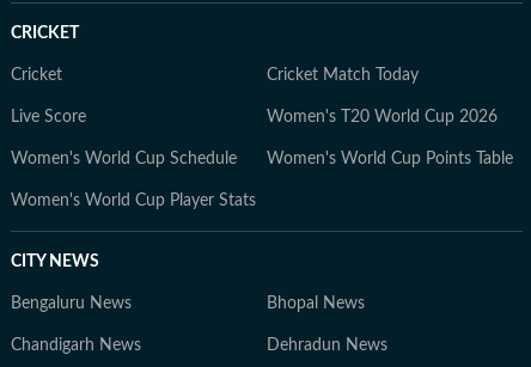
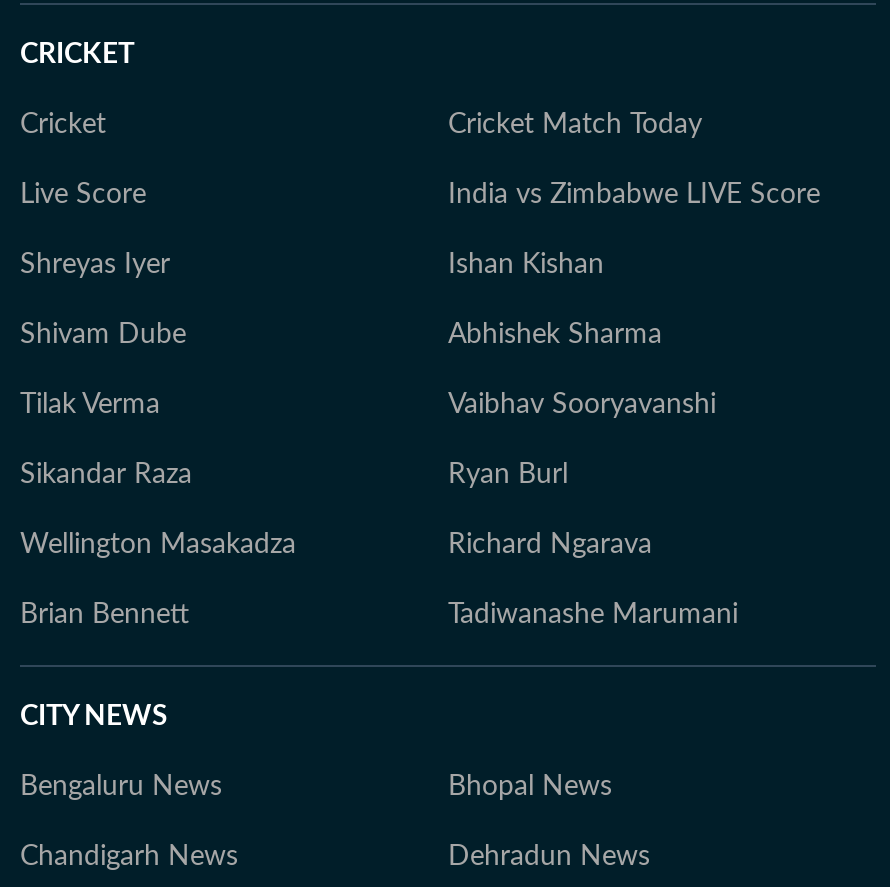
[11,109,513,209] Women's T20 World Cup 2026 | Women's World Cup Schedule | Women's World Cup Points Table | Women's World Cup Player Stats -> [20,181,820,629] India vs Zimbabwe LIVE Score | Shreyas Iyer | Ishan Kishan | Shivam Dube | Abhishek Sharma | Tilak Verma | Vaibhav Sooryavanshi | Sikandar Raza | Ryan Burl | Wellington Masakadza | Richard Ngarava | Brian Bennett | Tadiwanashe Marumani

